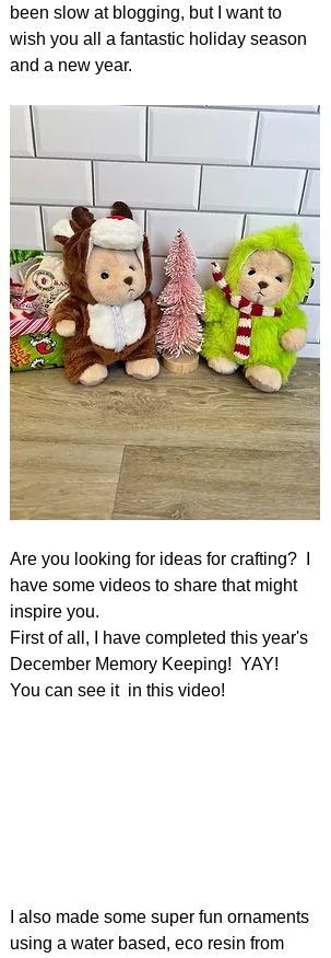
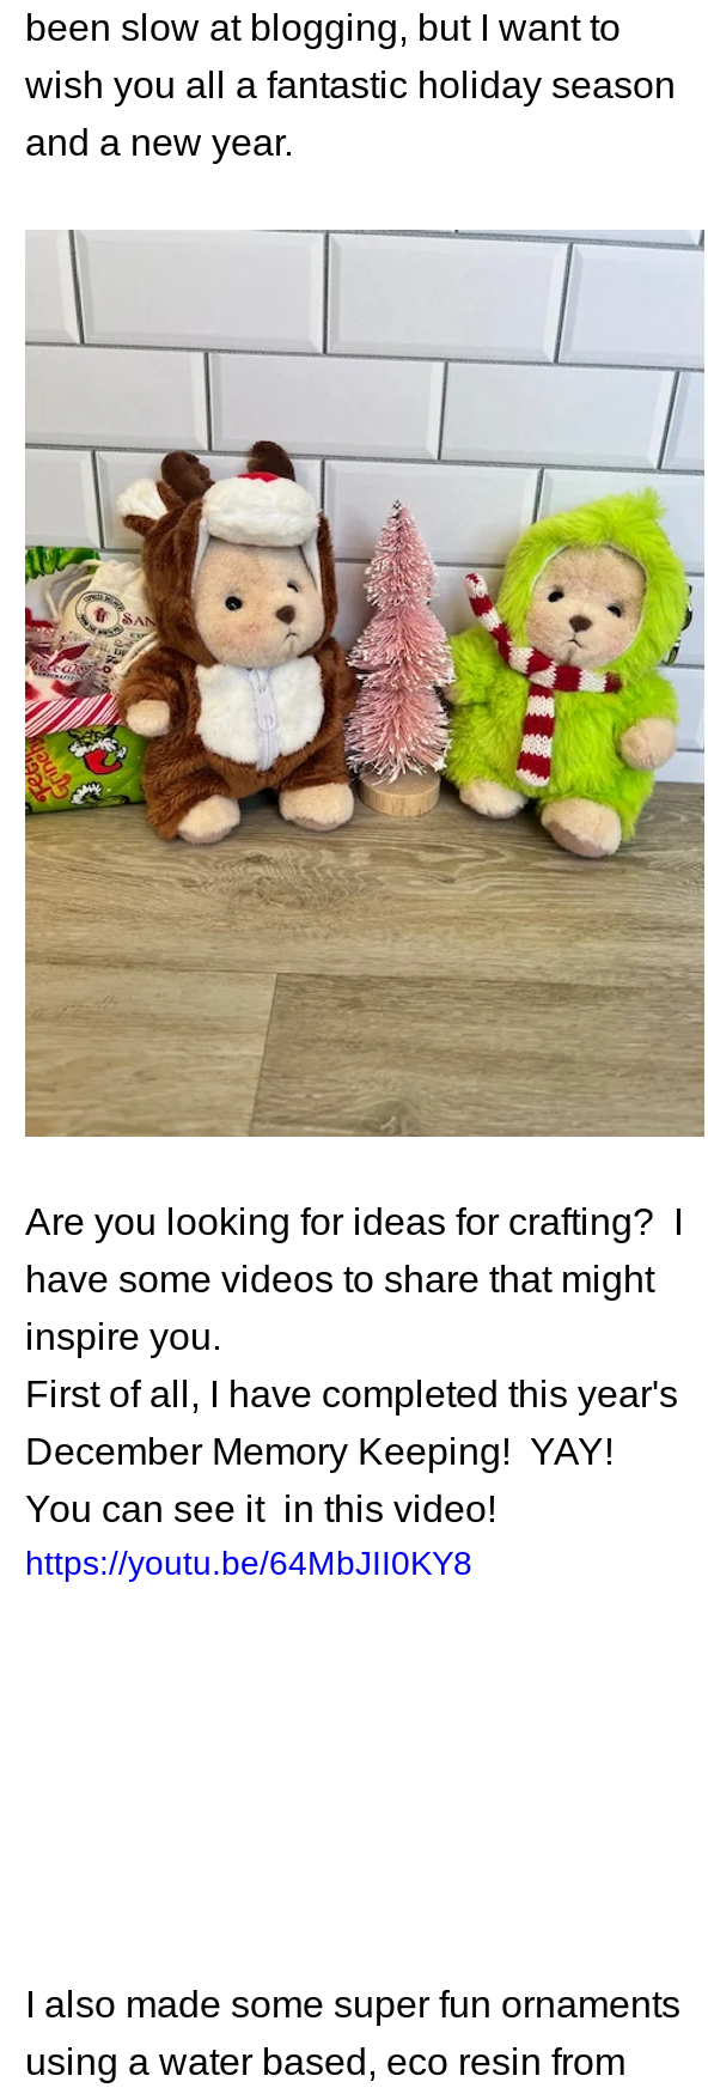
none -> [25,1543,482,1581] https://youtu.be/64MbJII0KY8

